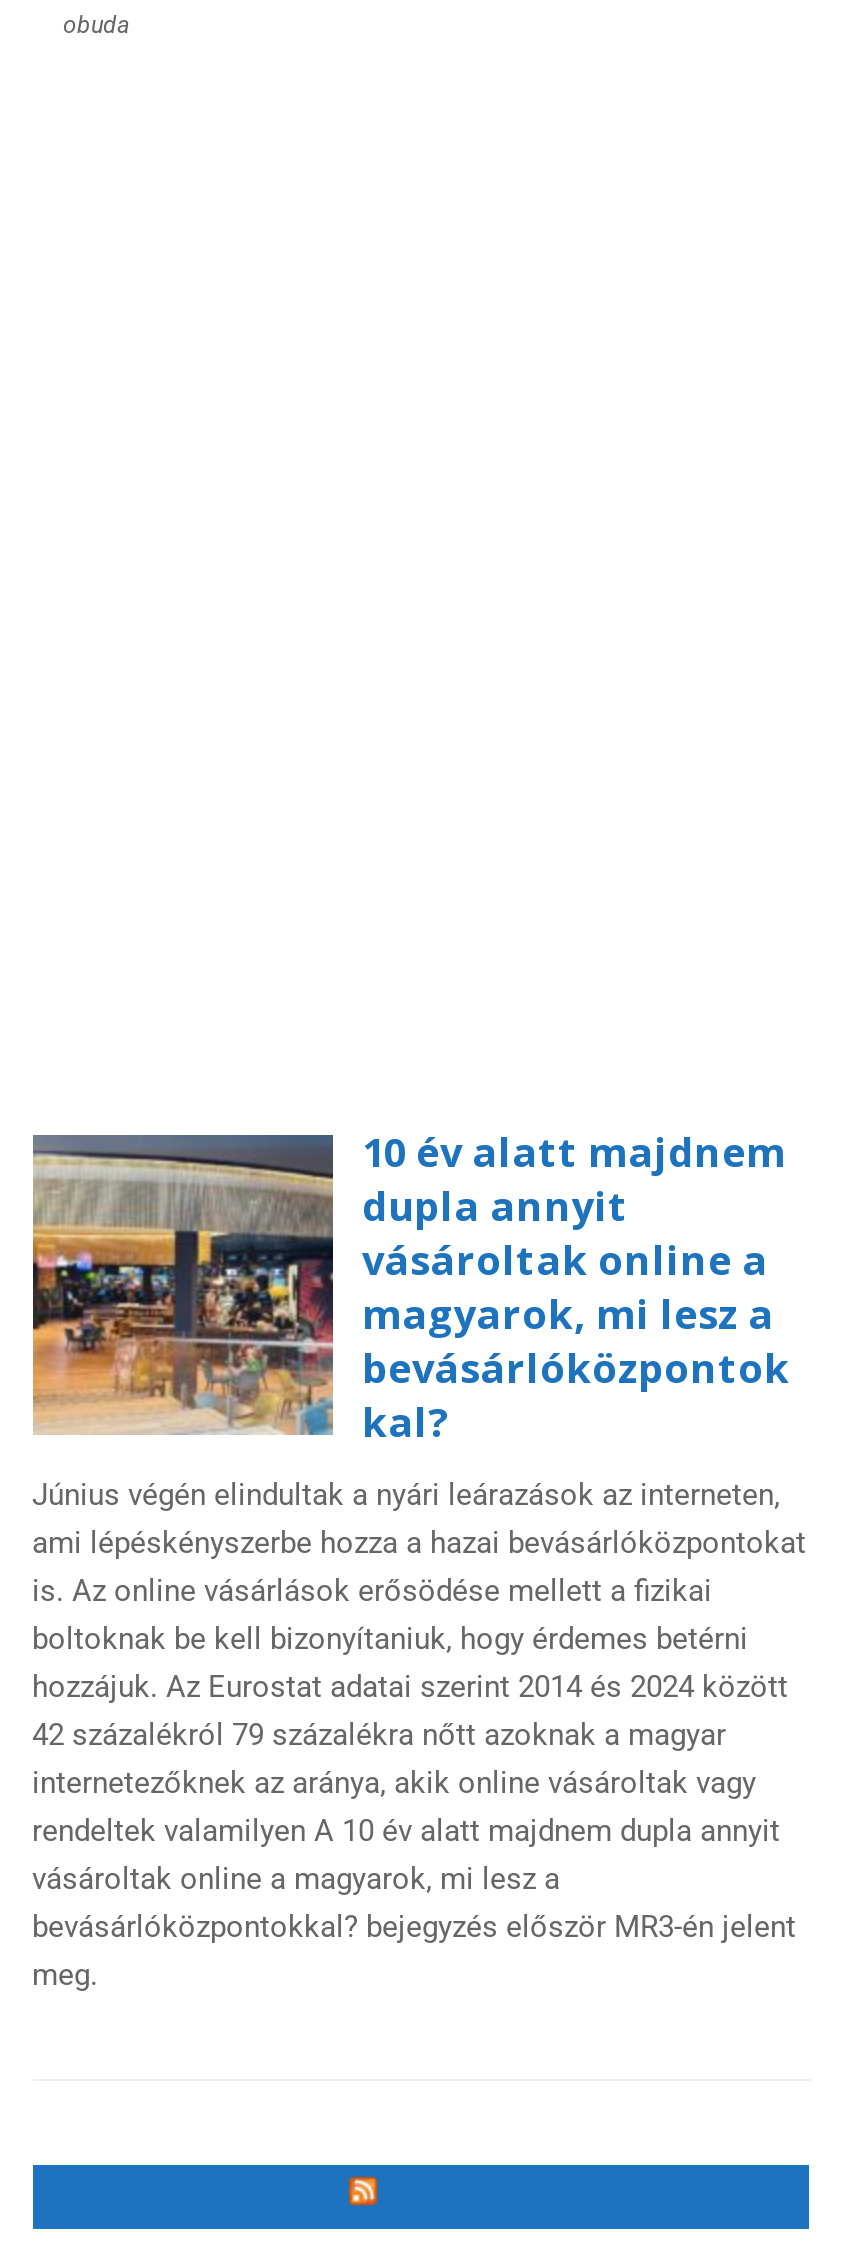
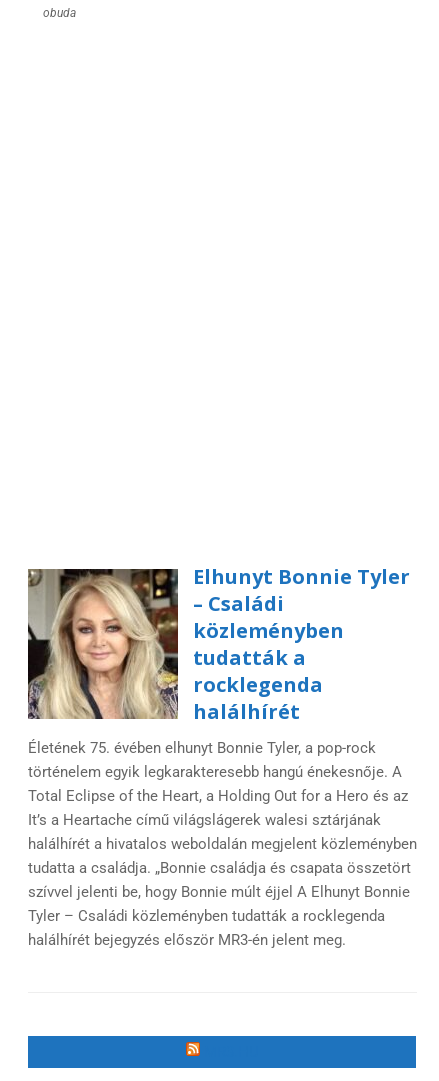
[31,1125,790,1449] [image] | 10 év alatt majdnem | dupla annyit | vásároltak online a | magyarok, mi lesz a | bevásárlóközpontok | kal? -> [27,563,409,725] [image] | Elhunyt Bonnie Tyler | – Családi | közleményben | tudatták a | rocklegenda | halálhírét
[32,1477,806,1993] Június végén elindultak a nyári leárazások az interneten, | ami lépéskényszerbe hozza a hazai bevásárlóközpontokat | is. Az online vásárlások erősödése mellett a fizikai | boltoknak be kell bizonyítaniuk, hogy érdemes betérni | hozzájuk. Az Eurostat adatai szerint 2014 és 2024 között | 42 százalékról 79 százalékra nőtt azoknak a magyar | internetezőknek az aránya, akik online vásároltak vagy | rendeltek valamilyen A 10 év alatt majdnem dupla annyit | vásároltak online a magyarok, mi lesz a | bevásárlóközpontokkal? bejegyzés először MR3-én jelent | meg. -> [27,739,416,949] Életének 75. évében elhunyt Bonnie Tyler, a pop-rock | történelem egyik legkarakteresebb hangú énekesnője. A | Total Eclipse of the Heart, a Holding Out for a Hero és az | It’s a Heartache című világslágerek walesi sztárjának | halálhírét a hivatalos weboldalán megjelent közleményben | tudatta a családja. „Bonnie családja és csapata összetört | szívvel jelenti be, hogy Bonnie múlt éjjel A Elhunyt Bonnie | Tyler – Családi közleményben tudatták a rocklegenda | halálhírét bejegyzés először MR3-én jelent meg.

